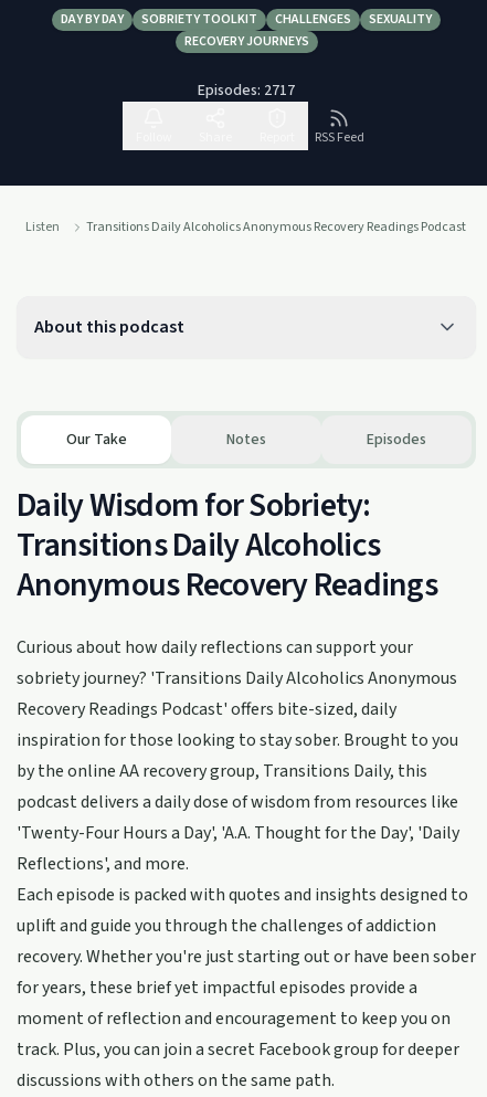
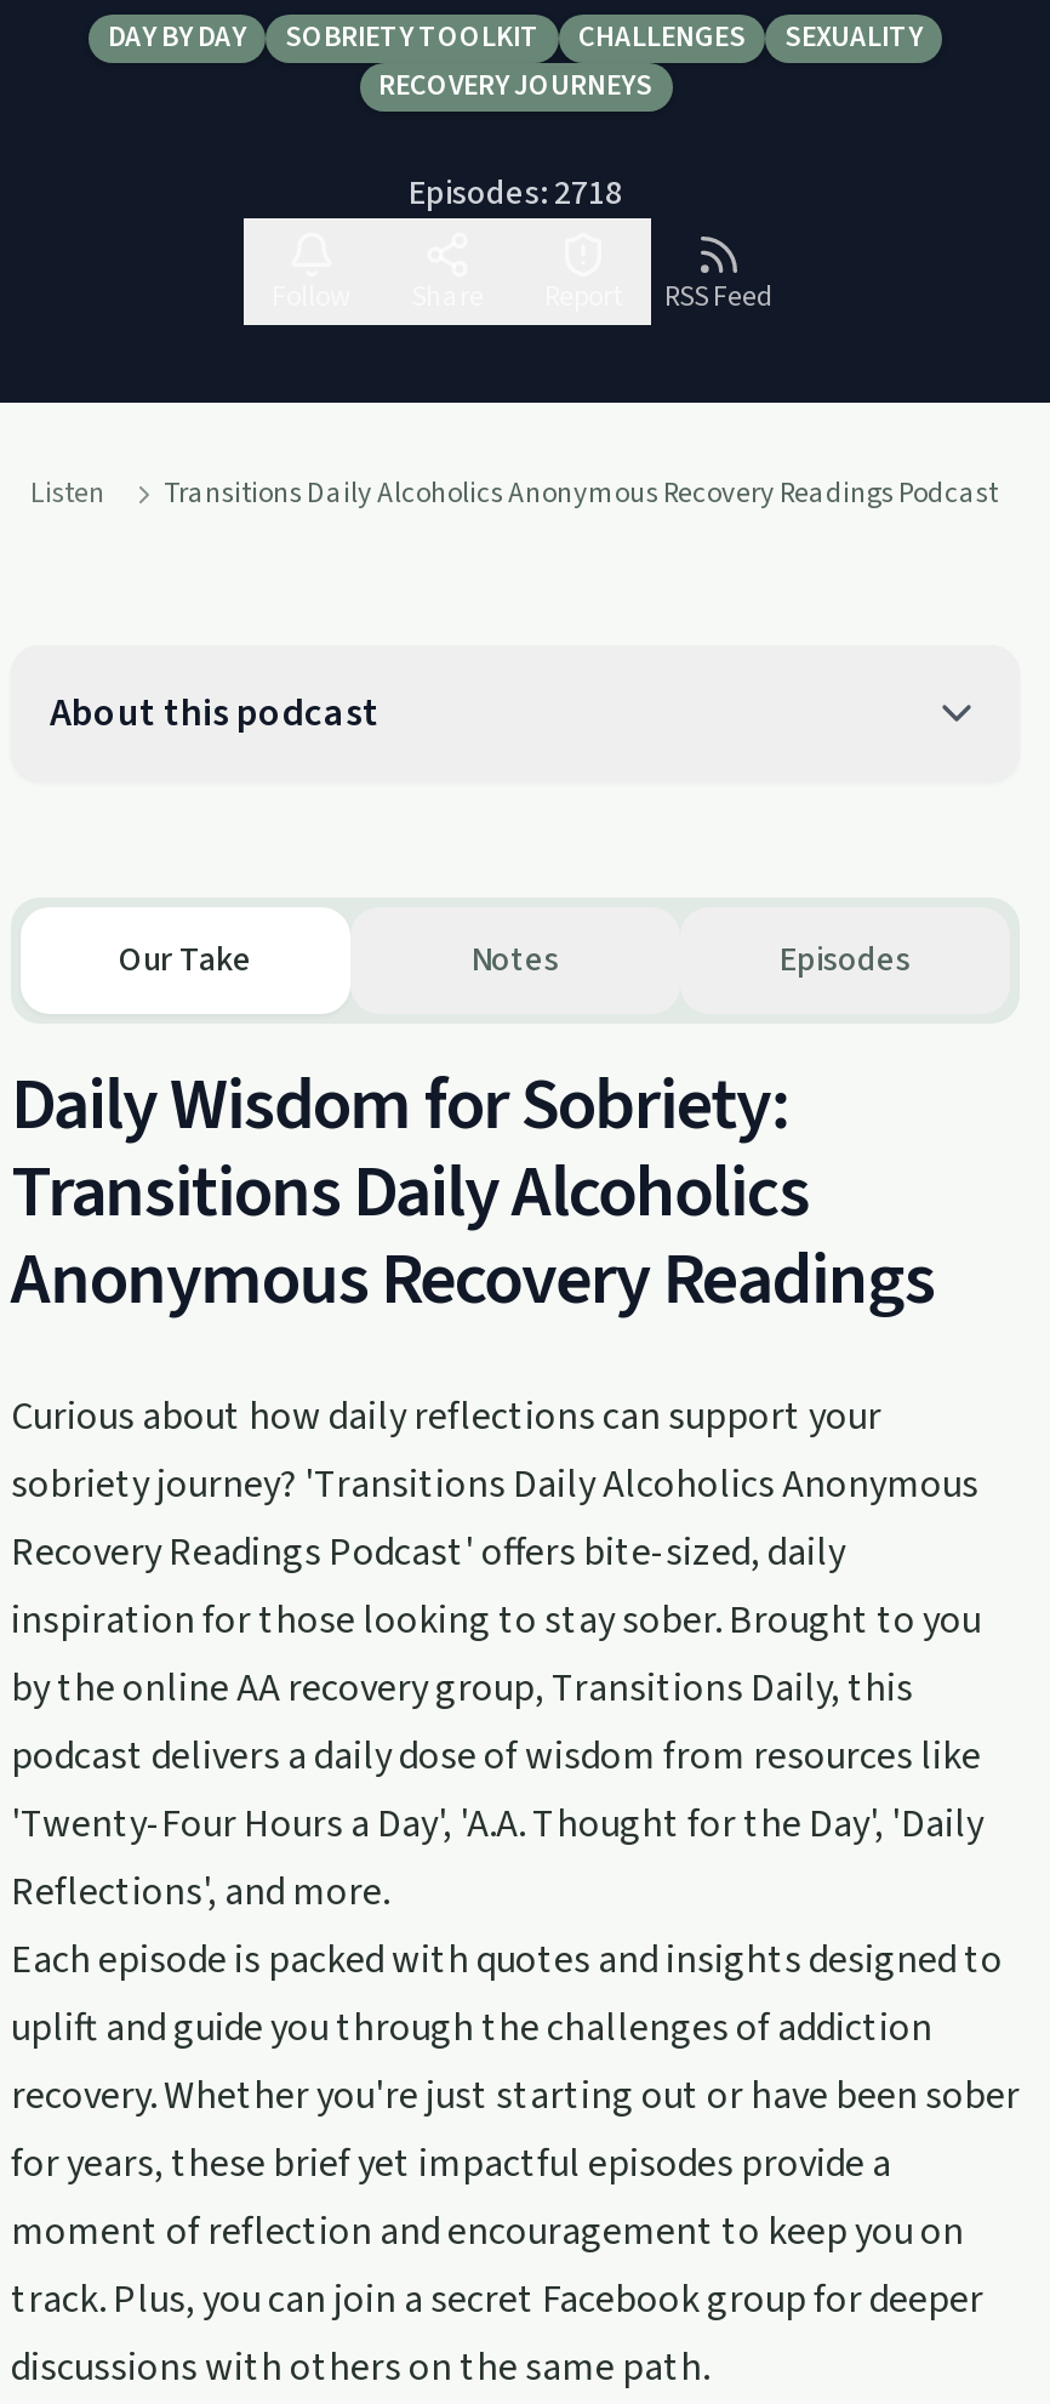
[198,80,295,102] Episodes: 2717 -> [409,170,622,218] Episodes: 2718

